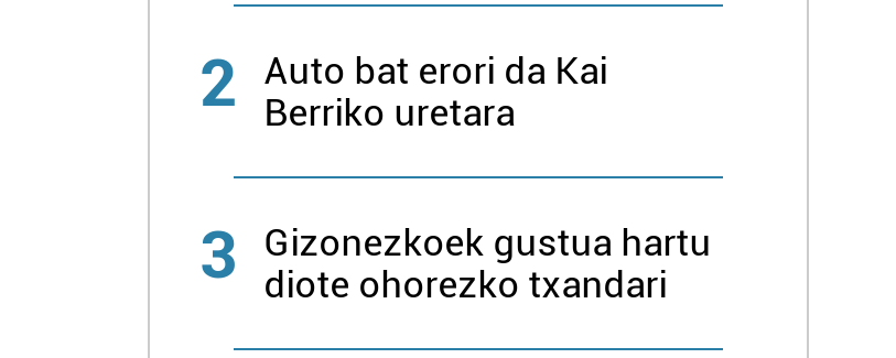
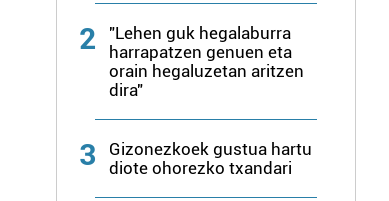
[264,49,608,135] Auto bat erori da Kai | Berriko uretara -> [109,23,304,100] "Lehen guk hegalaburra | harrapatzen genuen eta | orain hegaluzetan aritzen | dira"

